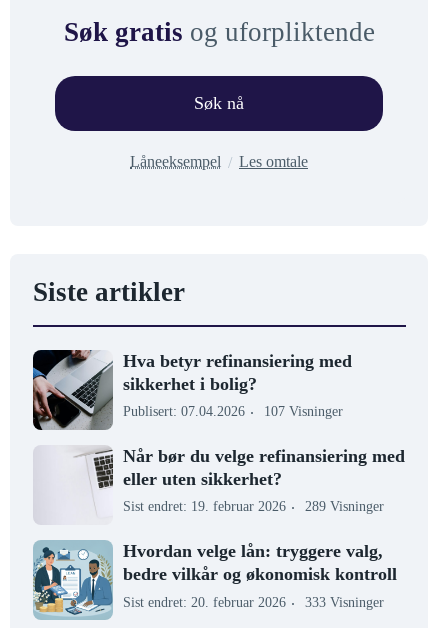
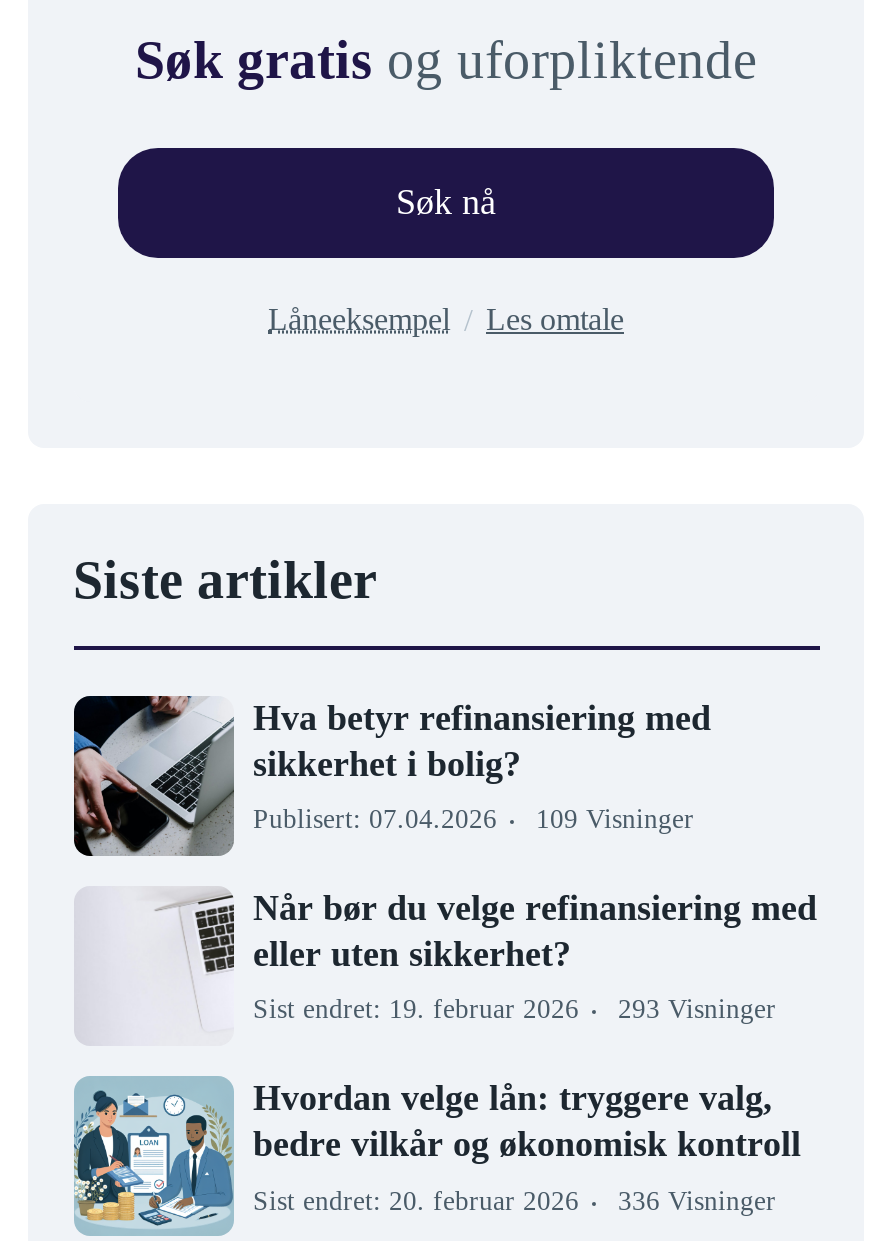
[122,404,343,419] Publisert: 07.04.2026 107 Visninger -> [253,805,694,835] Publisert: 07.04.2026 109 Visninger
[122,499,384,514] Sist endret: 19. februar 2026 289 Visninger -> [253,995,776,1025] Sist endret: 19. februar 2026 293 Visninger
[122,595,384,610] Sist endret: 20. februar 2026 333 Visninger -> [253,1185,776,1215] Sist endret: 20. februar 2026 336 Visninger

